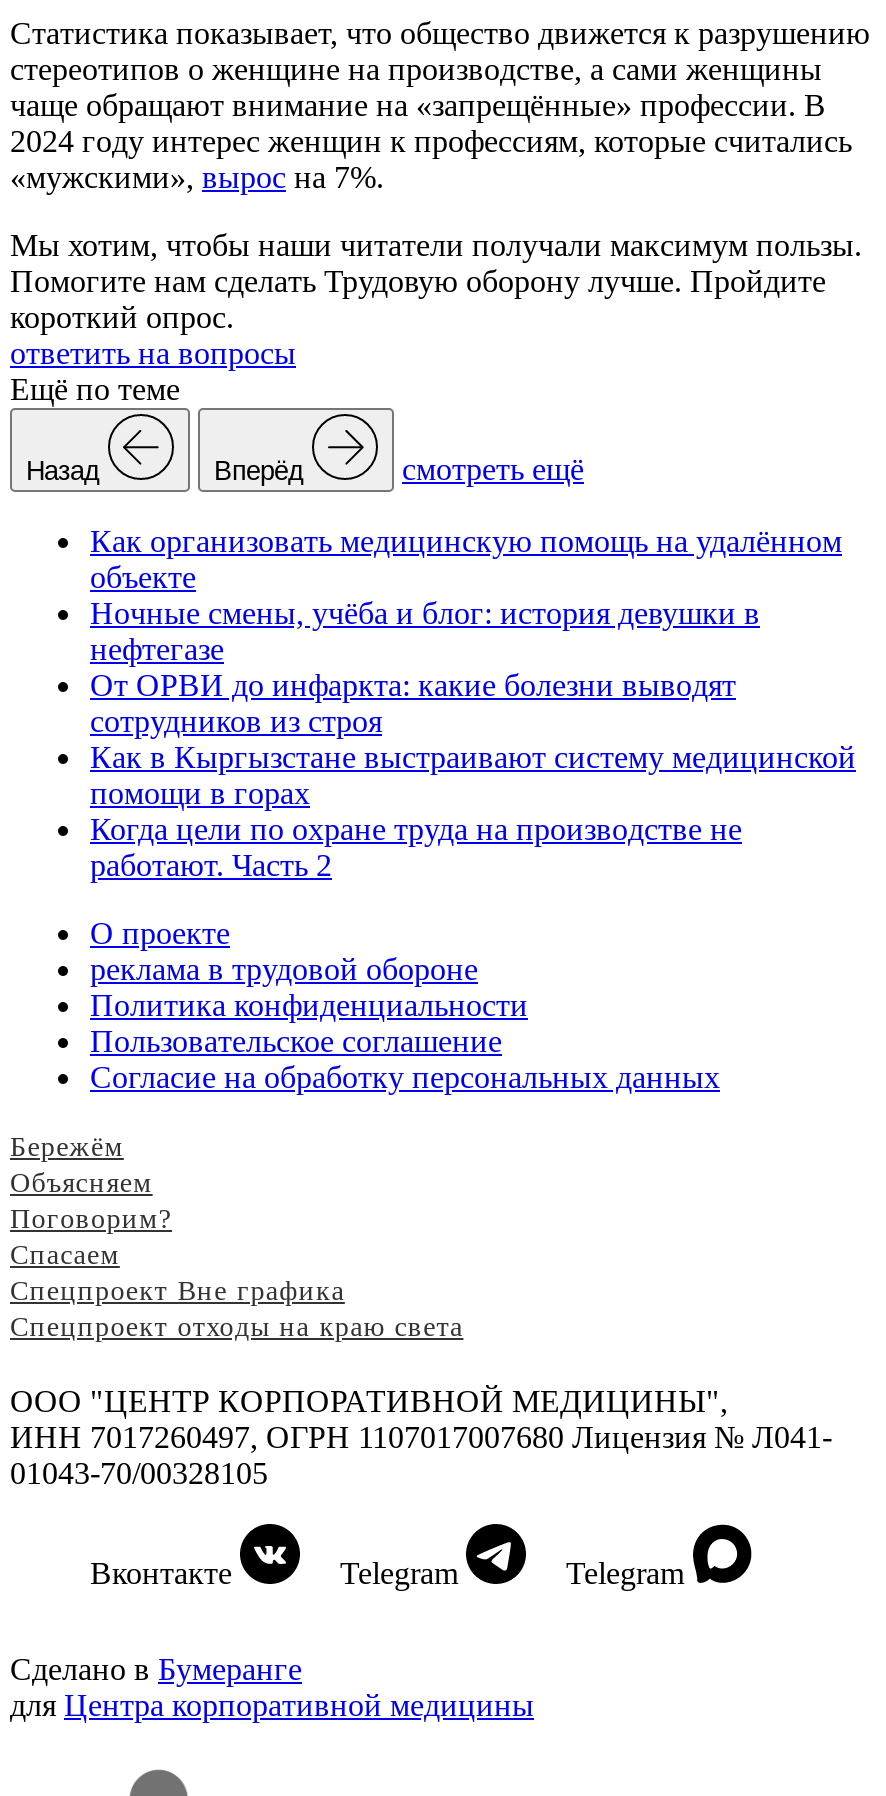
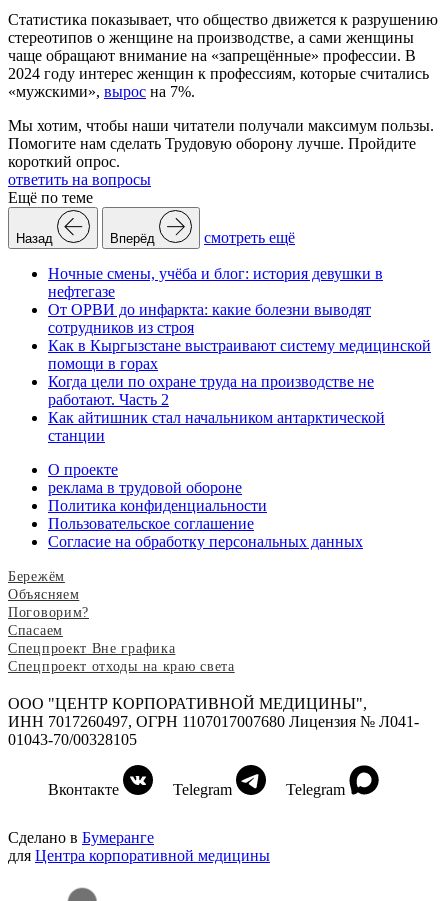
[90,523,842,593] Как организовать медицинскую помощь на удалённом | объекте -> none
moved [90,595,856,881] -> [48,265,431,408]: Ночные смены, учёба и блог: история девушки в | нефтегазе | От ОРВИ до инфаркта: какие болезни выводят | сотрудников из строя | Как в Кыргызстане выстраивают систему медицинской | помощи в горах | Когда цели по охране труда на производстве не | работают. Часть 2
none -> [48,409,385,444] Как айтишник стал начальником антарктической | станции

